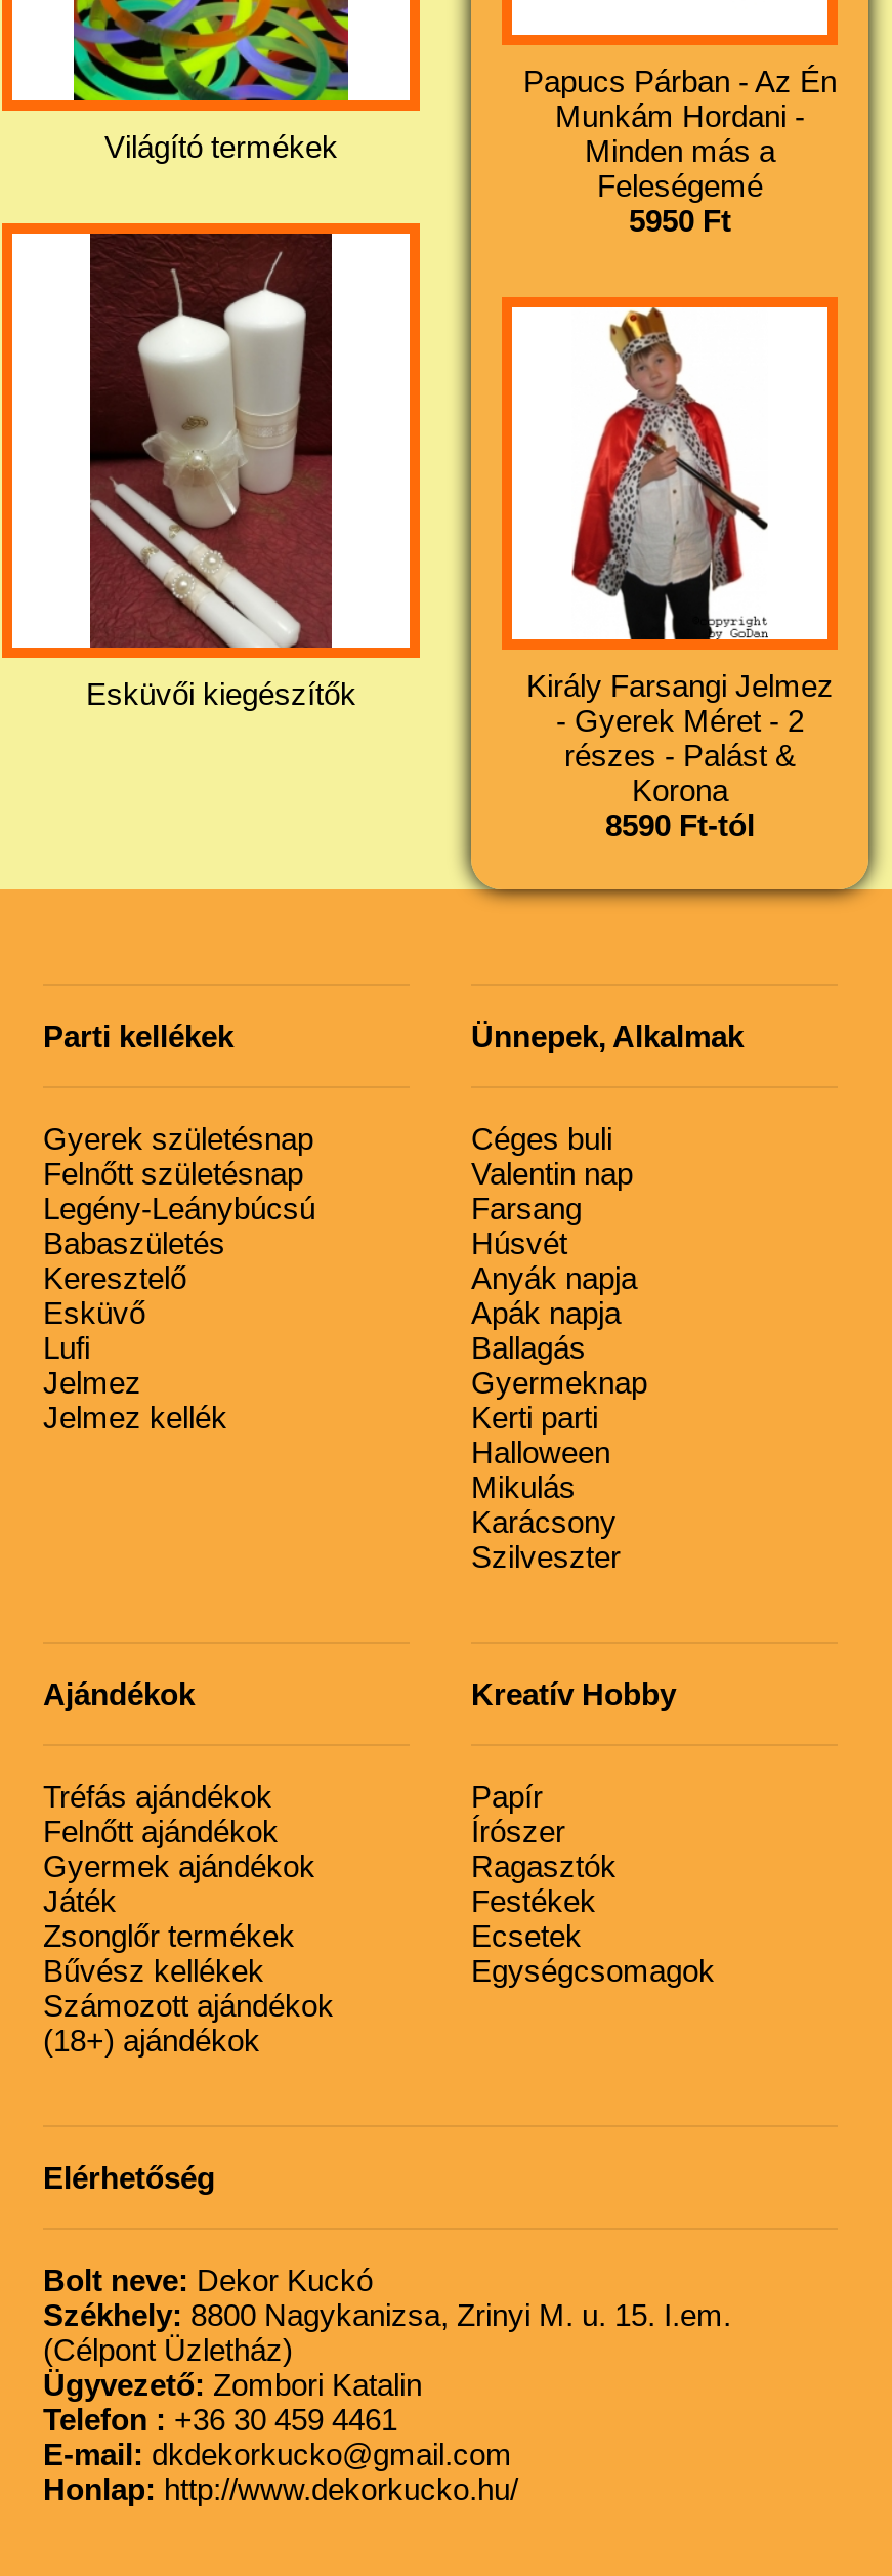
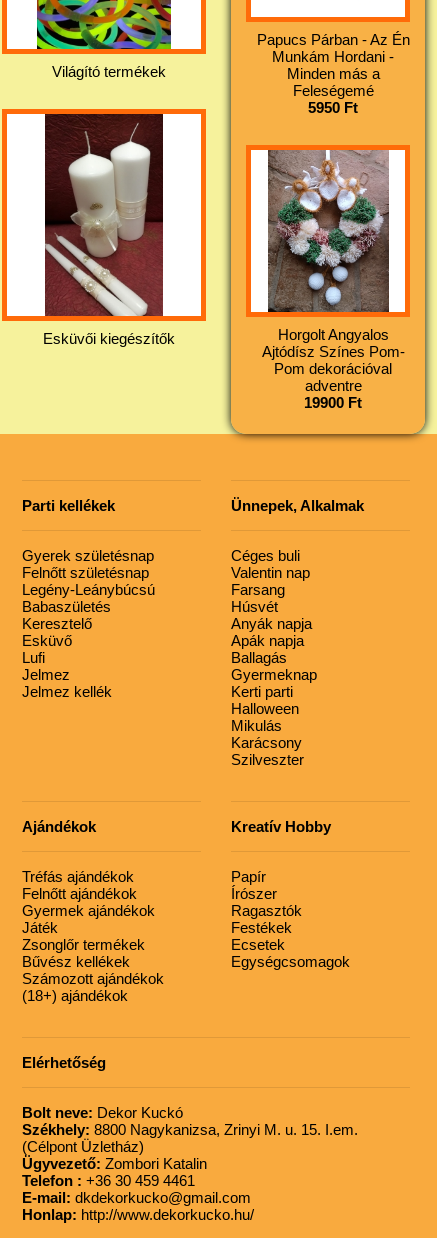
[526,305,834,841] [image] | Király Farsangi Jelmez | - Gyerek Méret - 2 | részes - Palást & | Korona | 8590 Ft-tól -> [261,149,404,411] [image] | Horgolt Angyalos | Ajtódísz Színes Pom- | Pom dekorációval | adventre | 19900 Ft

